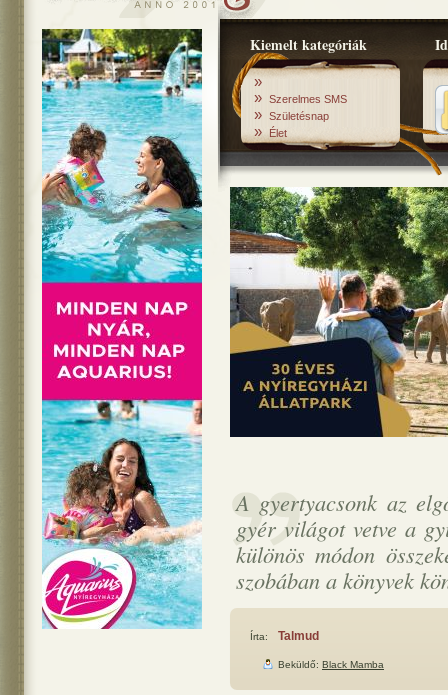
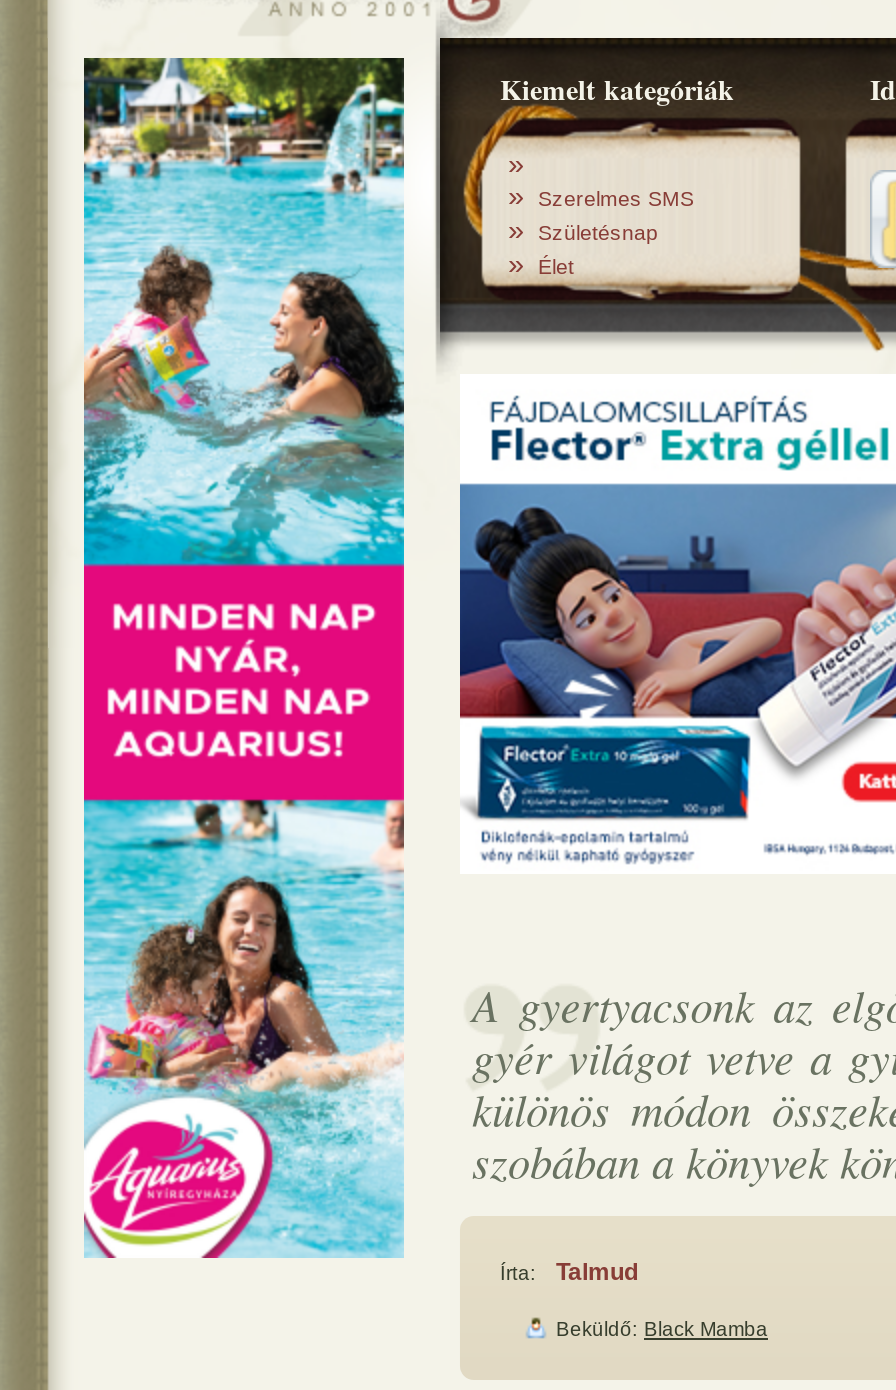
[229,186,445,438] [image] -> [458,374,890,874] [image]

